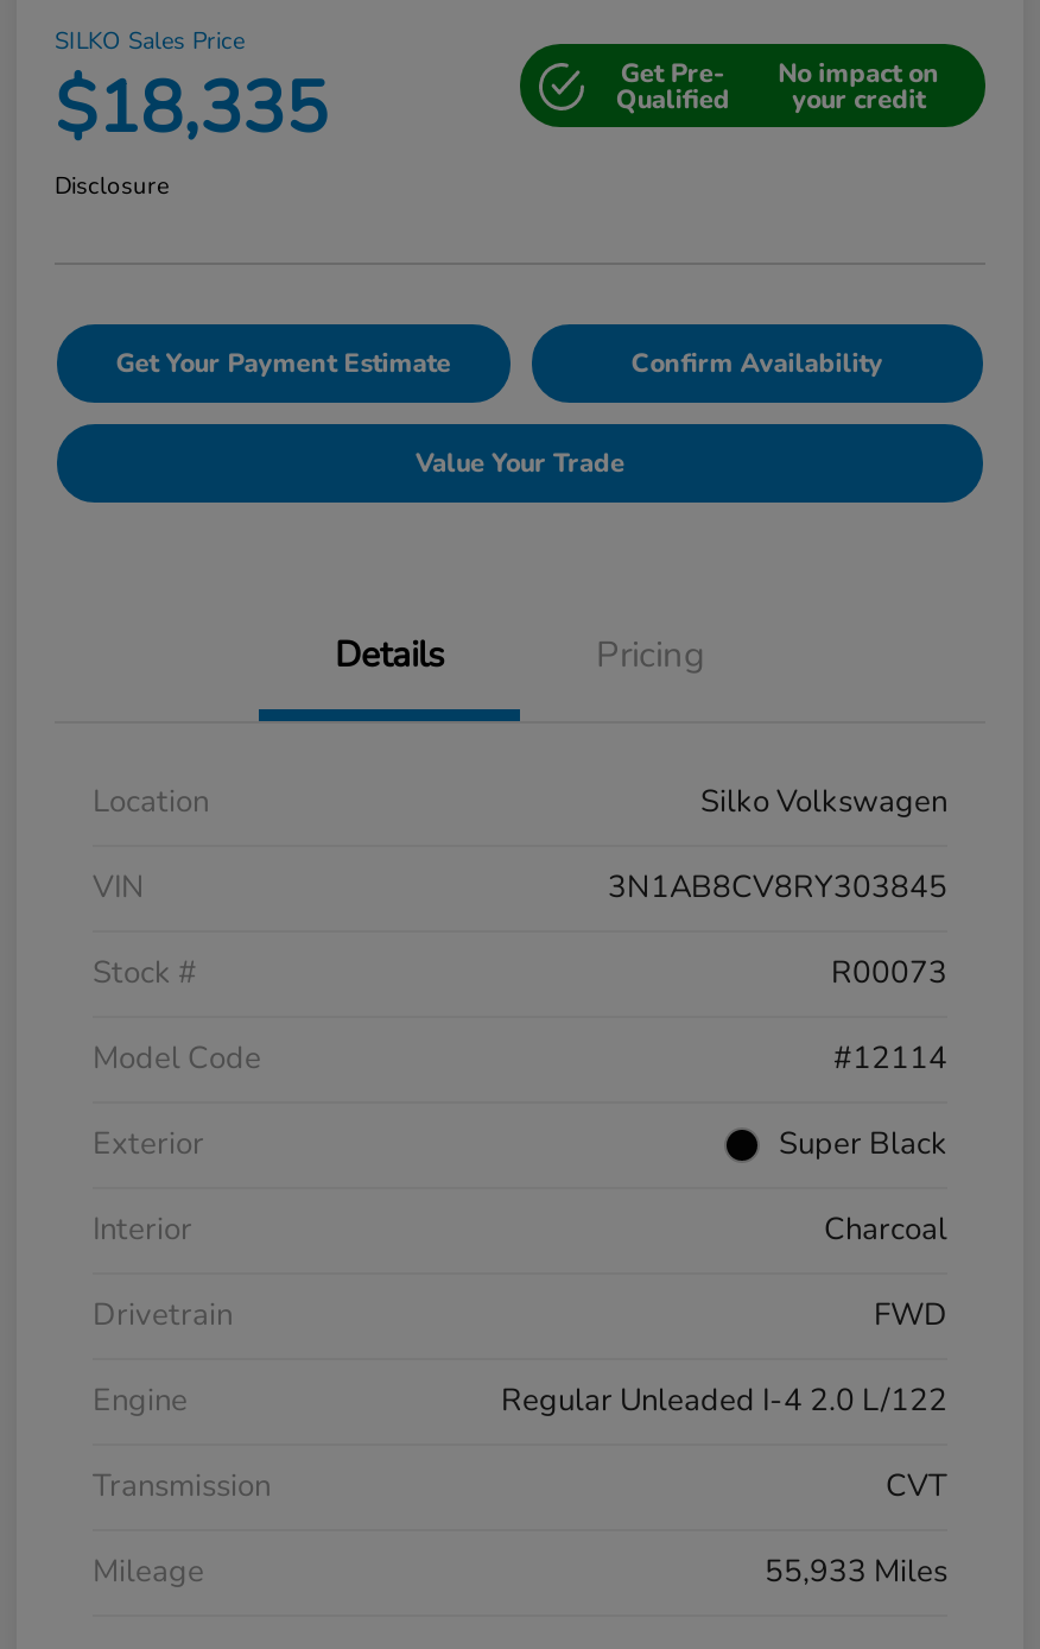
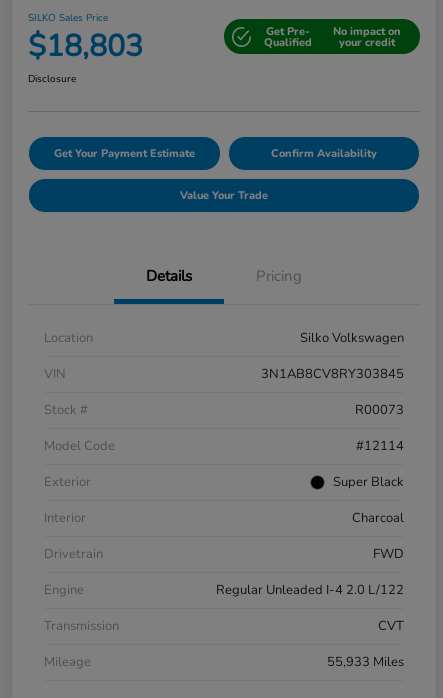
[55,60,328,158] $18,335 -> [28,26,143,67] $18,803

